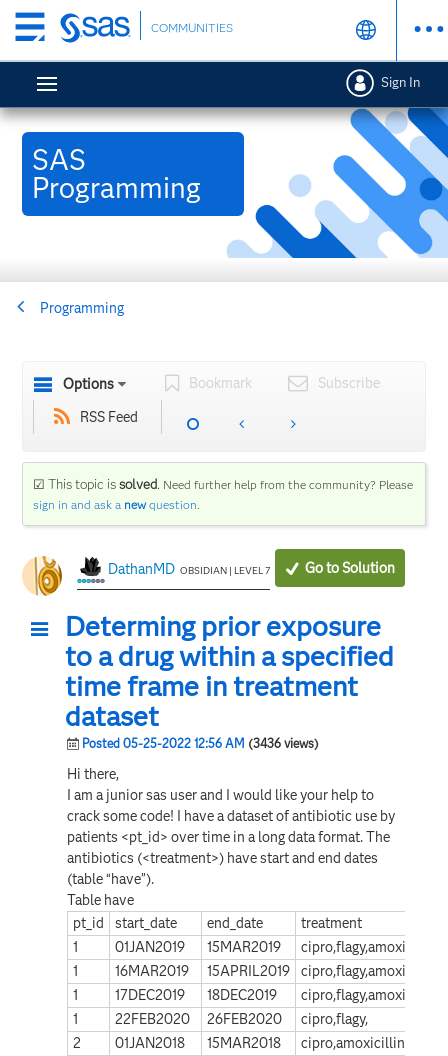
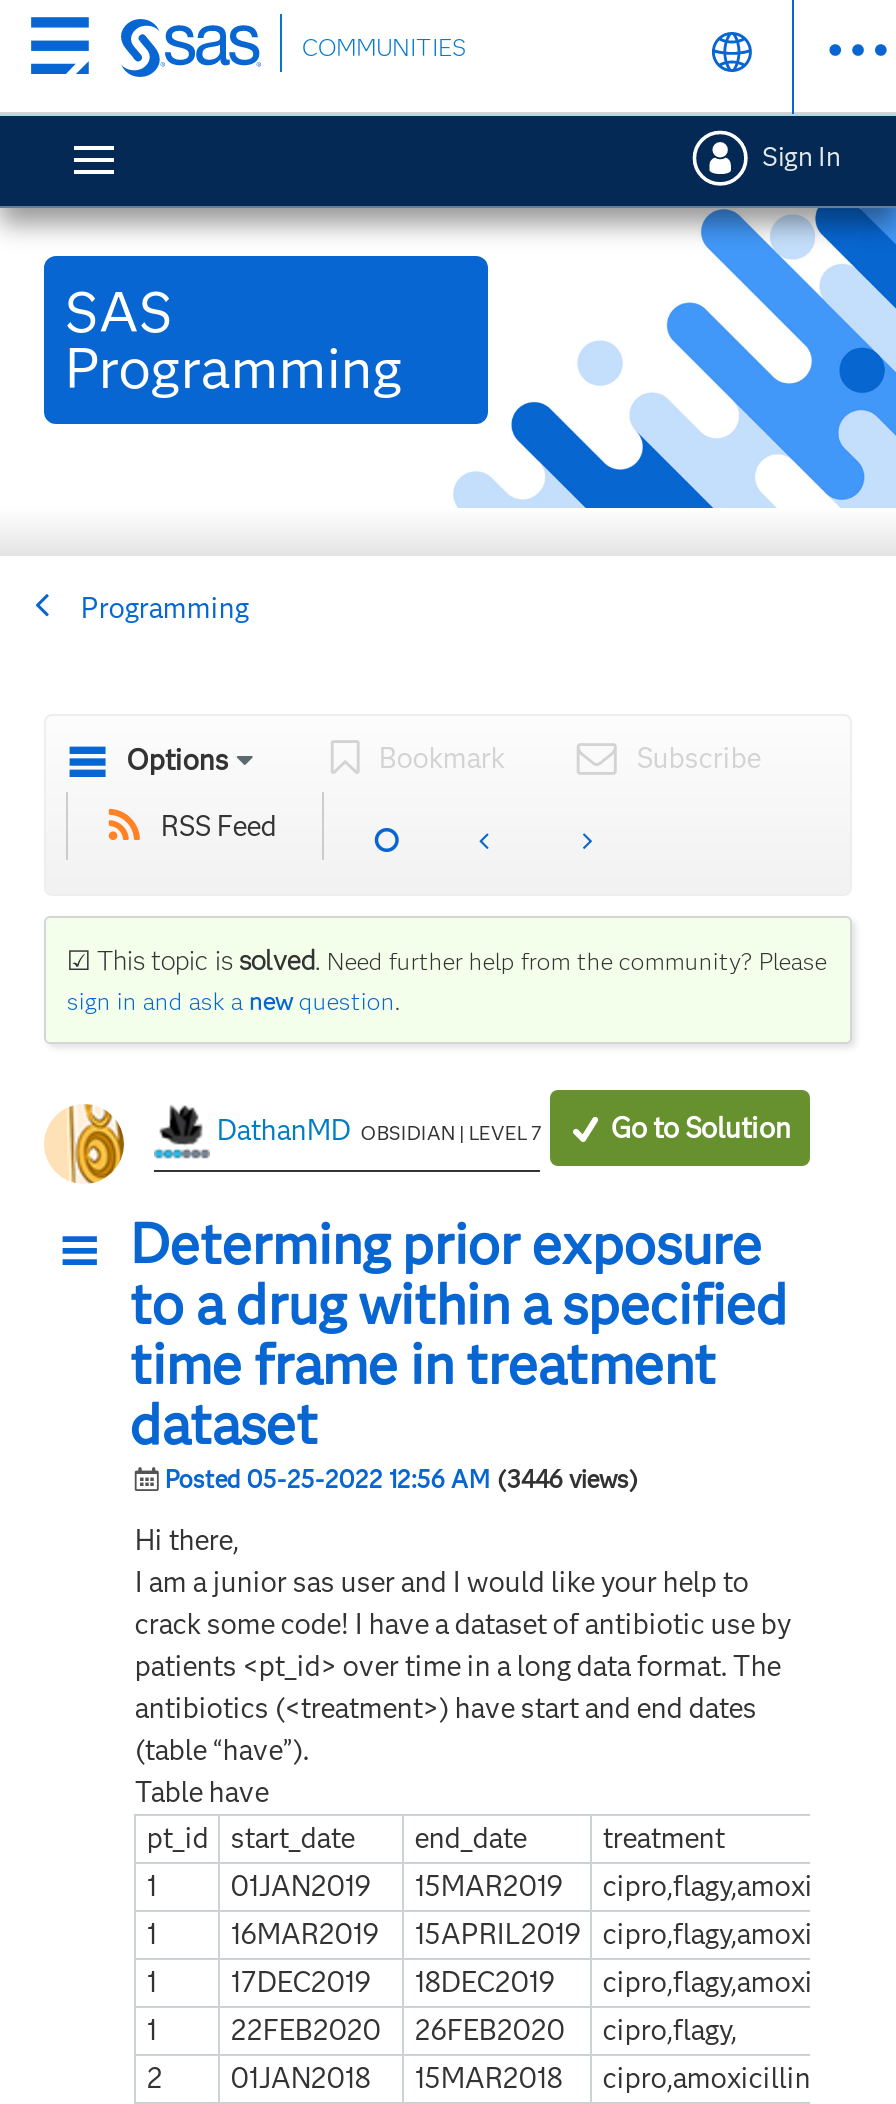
[82,735,319,750] Posted 05-25-2022 12:56 AM (3436 views) -> [165,1463,639,1493] Posted 05-25-2022 12:56 AM (3446 views)

